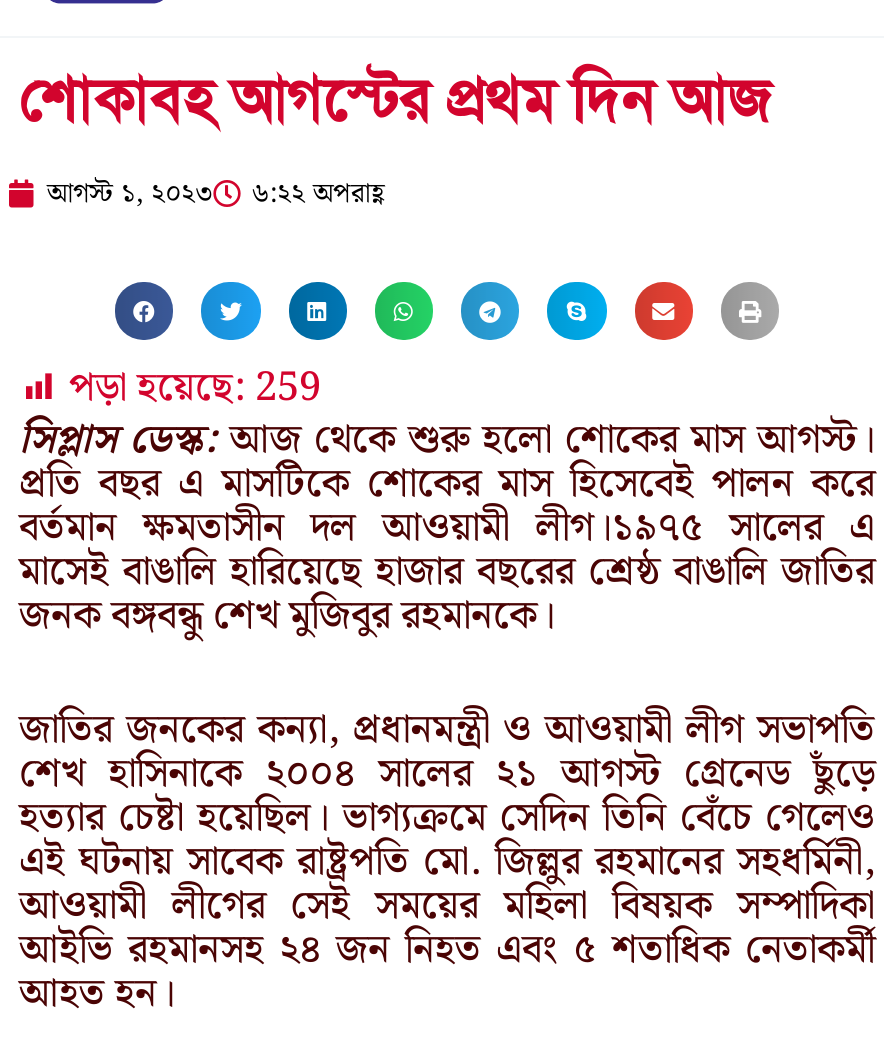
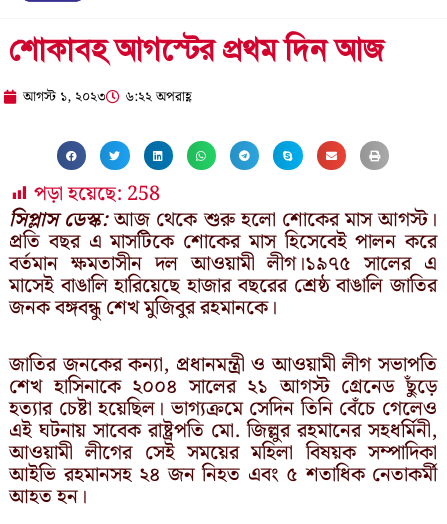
[69,356,321,420] পড়া হয়েছে: 259 -> [34,178,160,210] পড়া হয়েছে: 258

